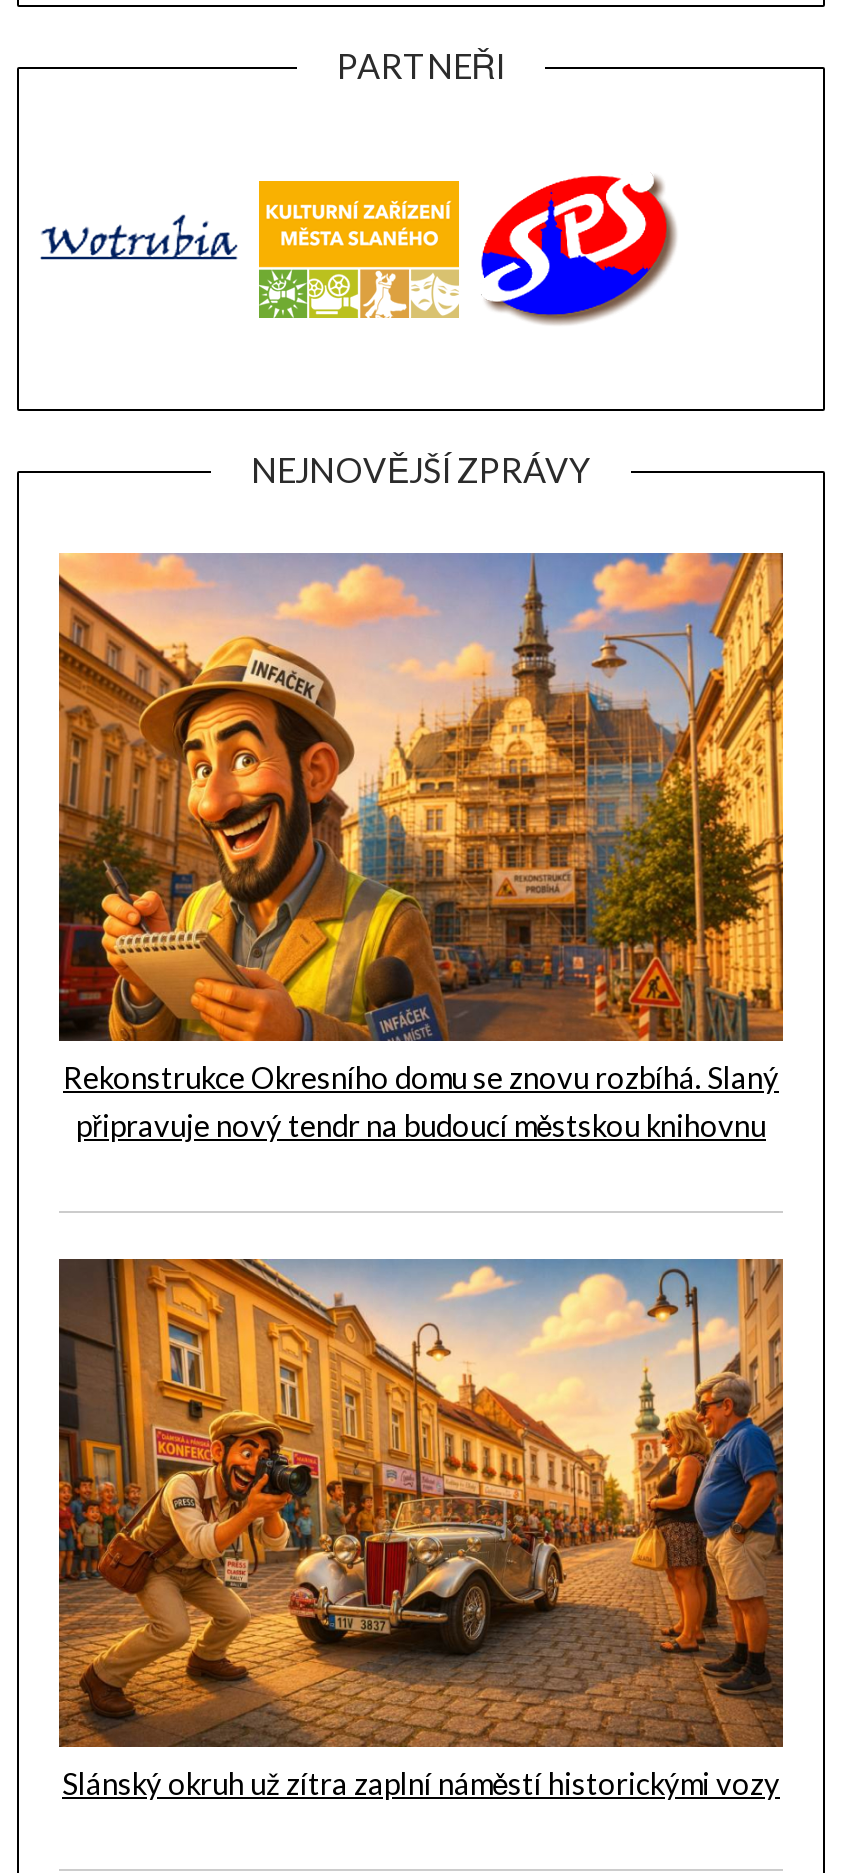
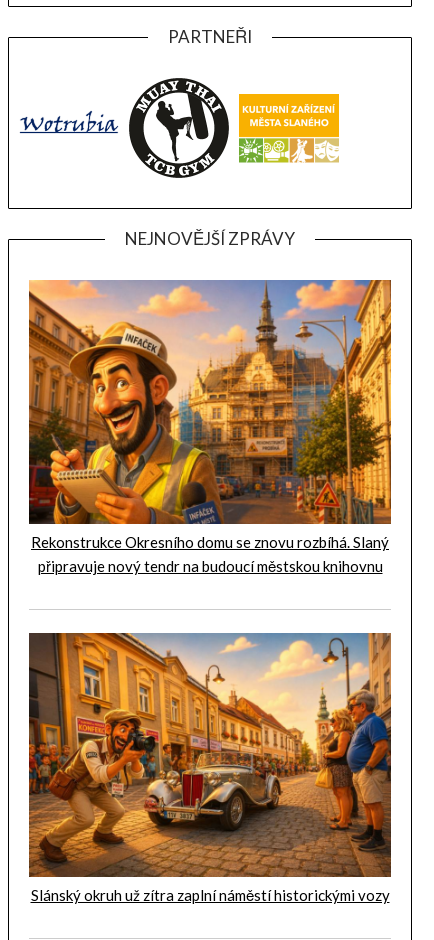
[257,149,461,349] [image] -> [128,77,230,179] [image]
[479,173,679,325] [image] -> [238,91,340,165] [image]

